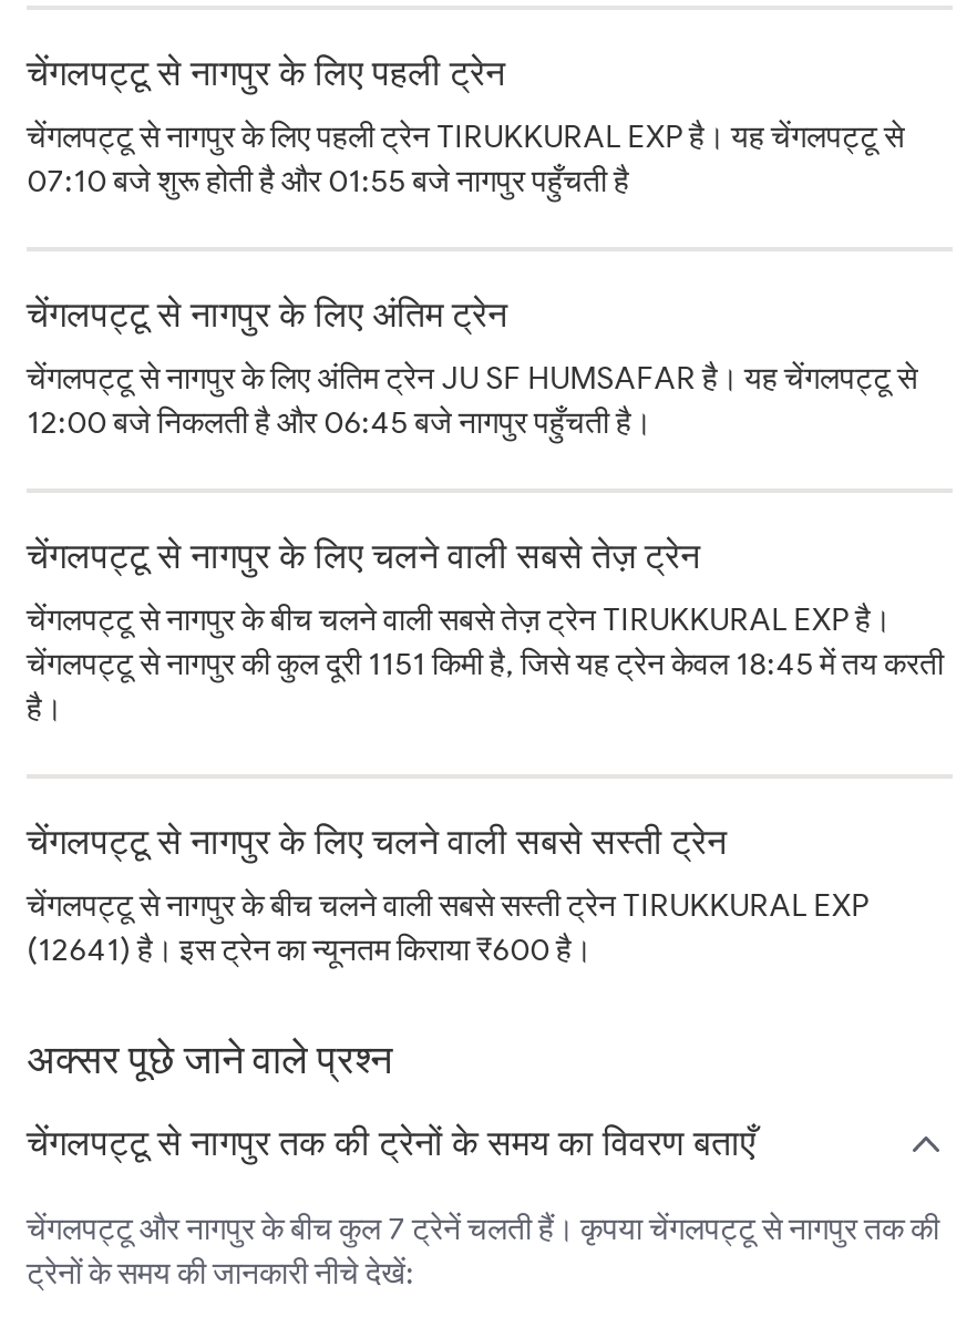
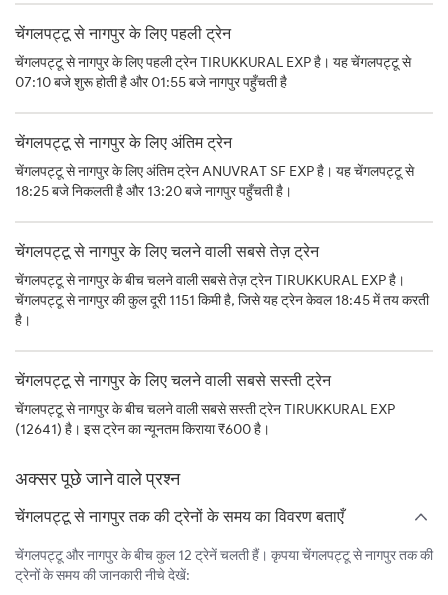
[27,359,917,399] चेंगलपट्टू से नागपुर के लिए अंतिम ट्रेन JU SF HUMSAFAR है। यह चेंगलपट्टू से -> [15,162,414,180] चेंगलपट्टू से नागपुर के लिए अंतिम ट्रेन ANUVRAT SF EXP है। यह चेंगलपट्टू से
[27,403,651,443] 12:00 बजे निकलती है और 06:45 बजे नागपुर पहुँचती है। -> [15,182,292,200] 18:25 बजे निकलती है और 13:20 बजे नागपुर पहुँचती है।
[27,1209,939,1249] चेंगलपट्टू और नागपुर के बीच कुल 7 ट्रेनें चलती हैं। कृपया चेंगलपट्टू से नागपुर तक की -> [15,546,433,564] चेंगलपट्टू और नागपुर के बीच कुल 12 ट्रेनें चलती हैं। कृपया चेंगलपट्टू से नागपुर तक की

